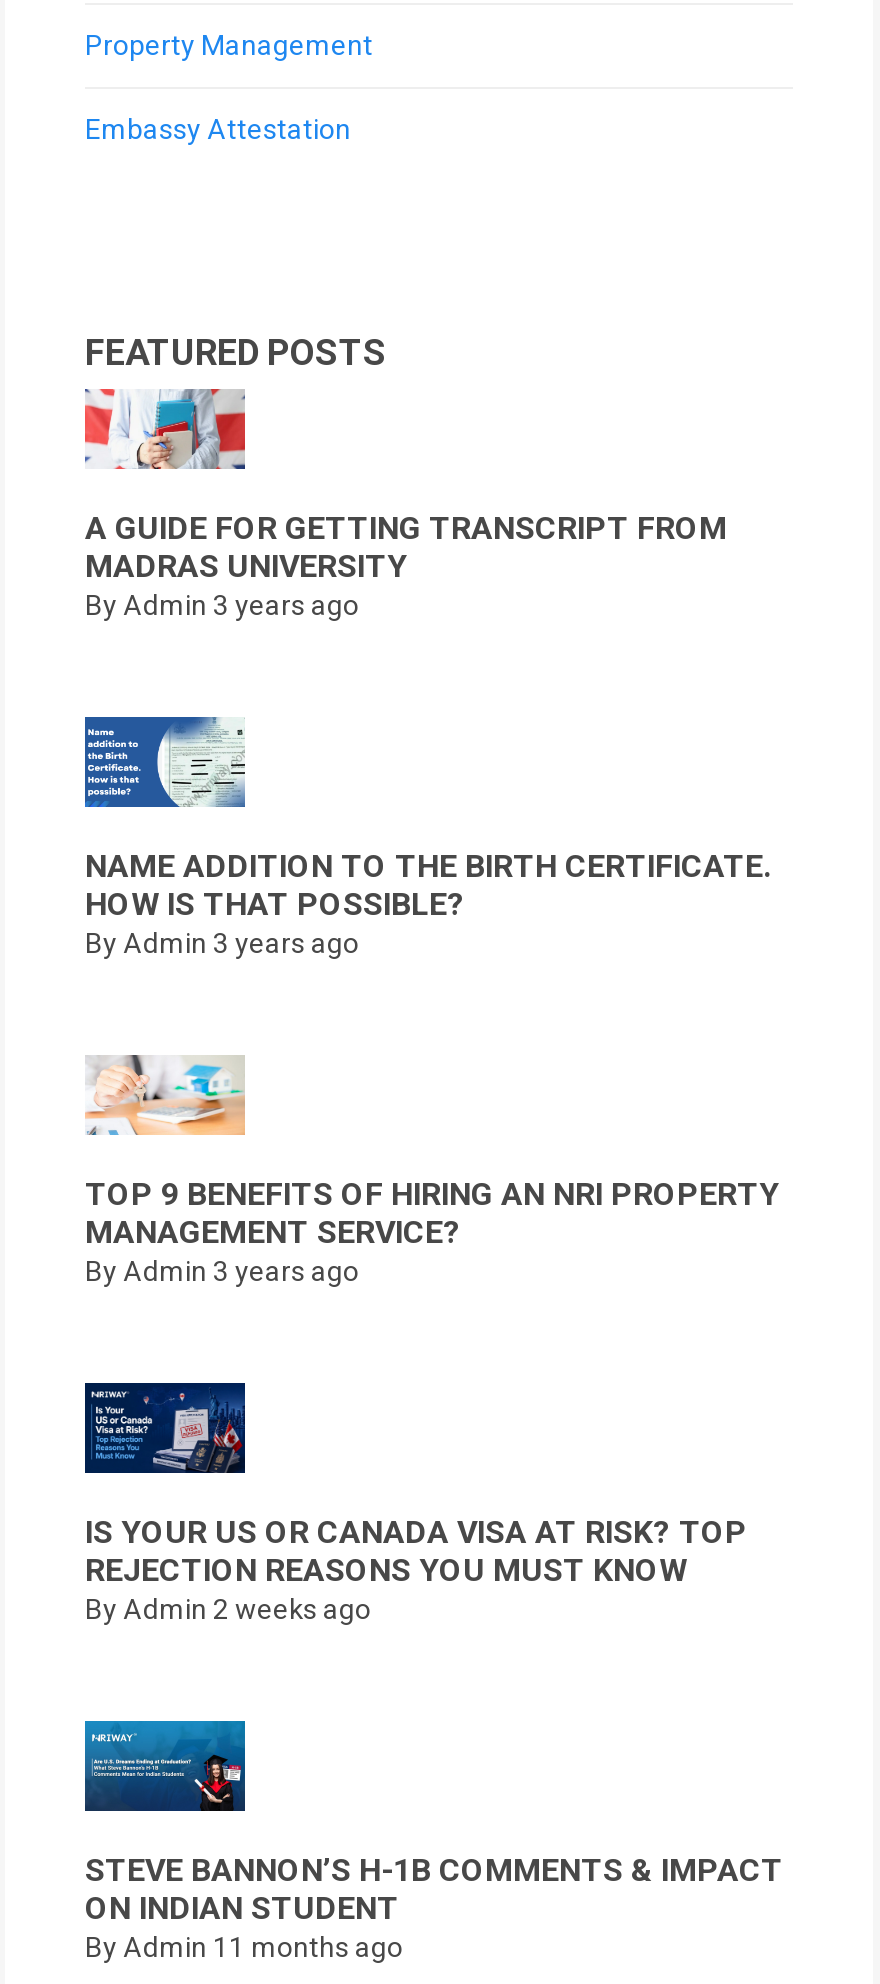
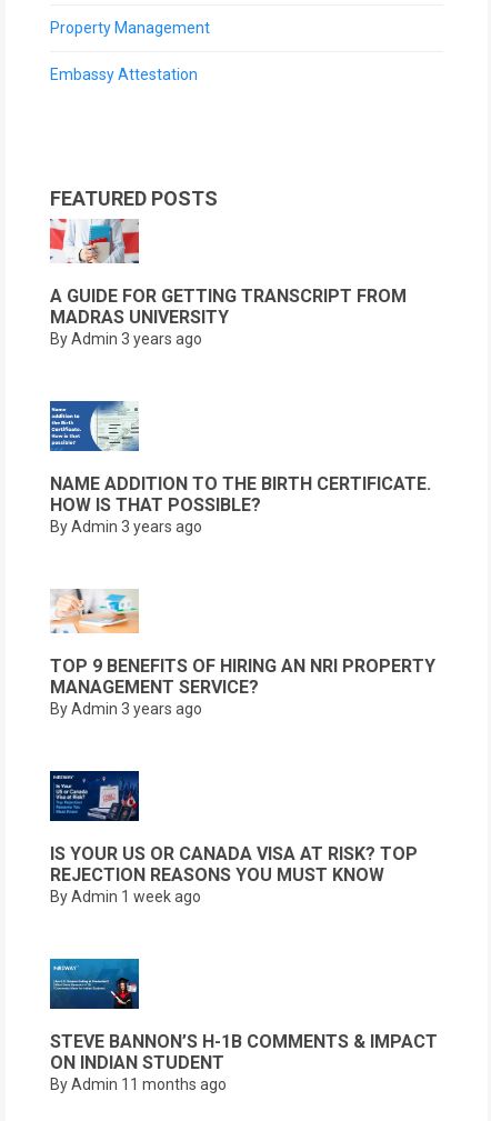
[85,1593,371,1625] By Admin 2 weeks ago -> [50,888,201,905] By Admin 1 week ago

